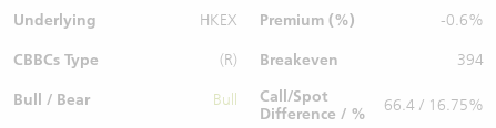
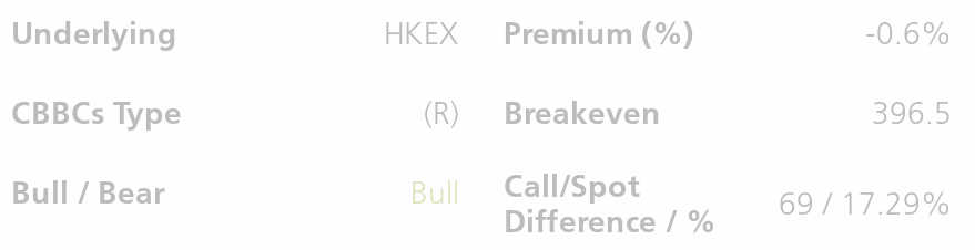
[457,51,484,70] 394 -> [872,95,952,133] 396.5
[260,96,484,124] Difference / % 66.4 / 16.75% -> [504,186,952,241] Difference / % 69 / 17.29%

